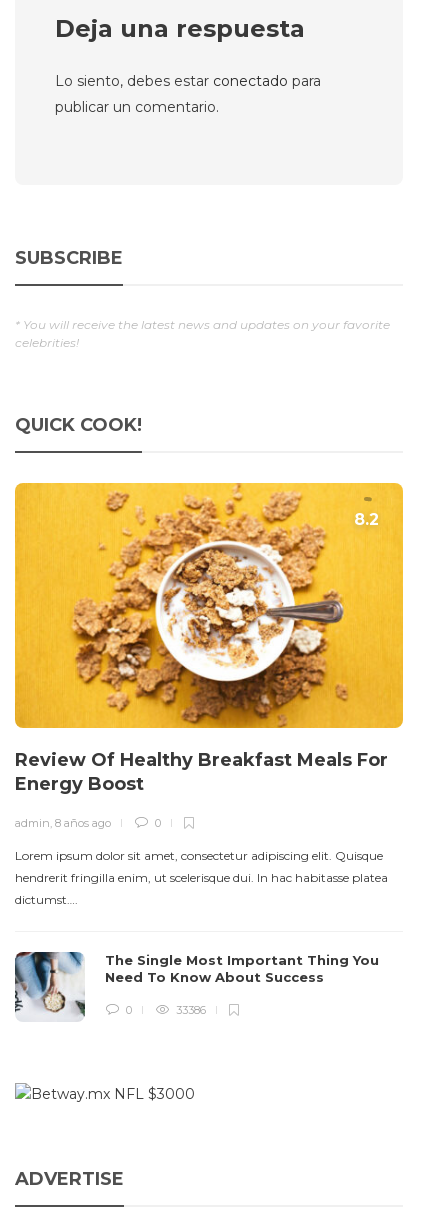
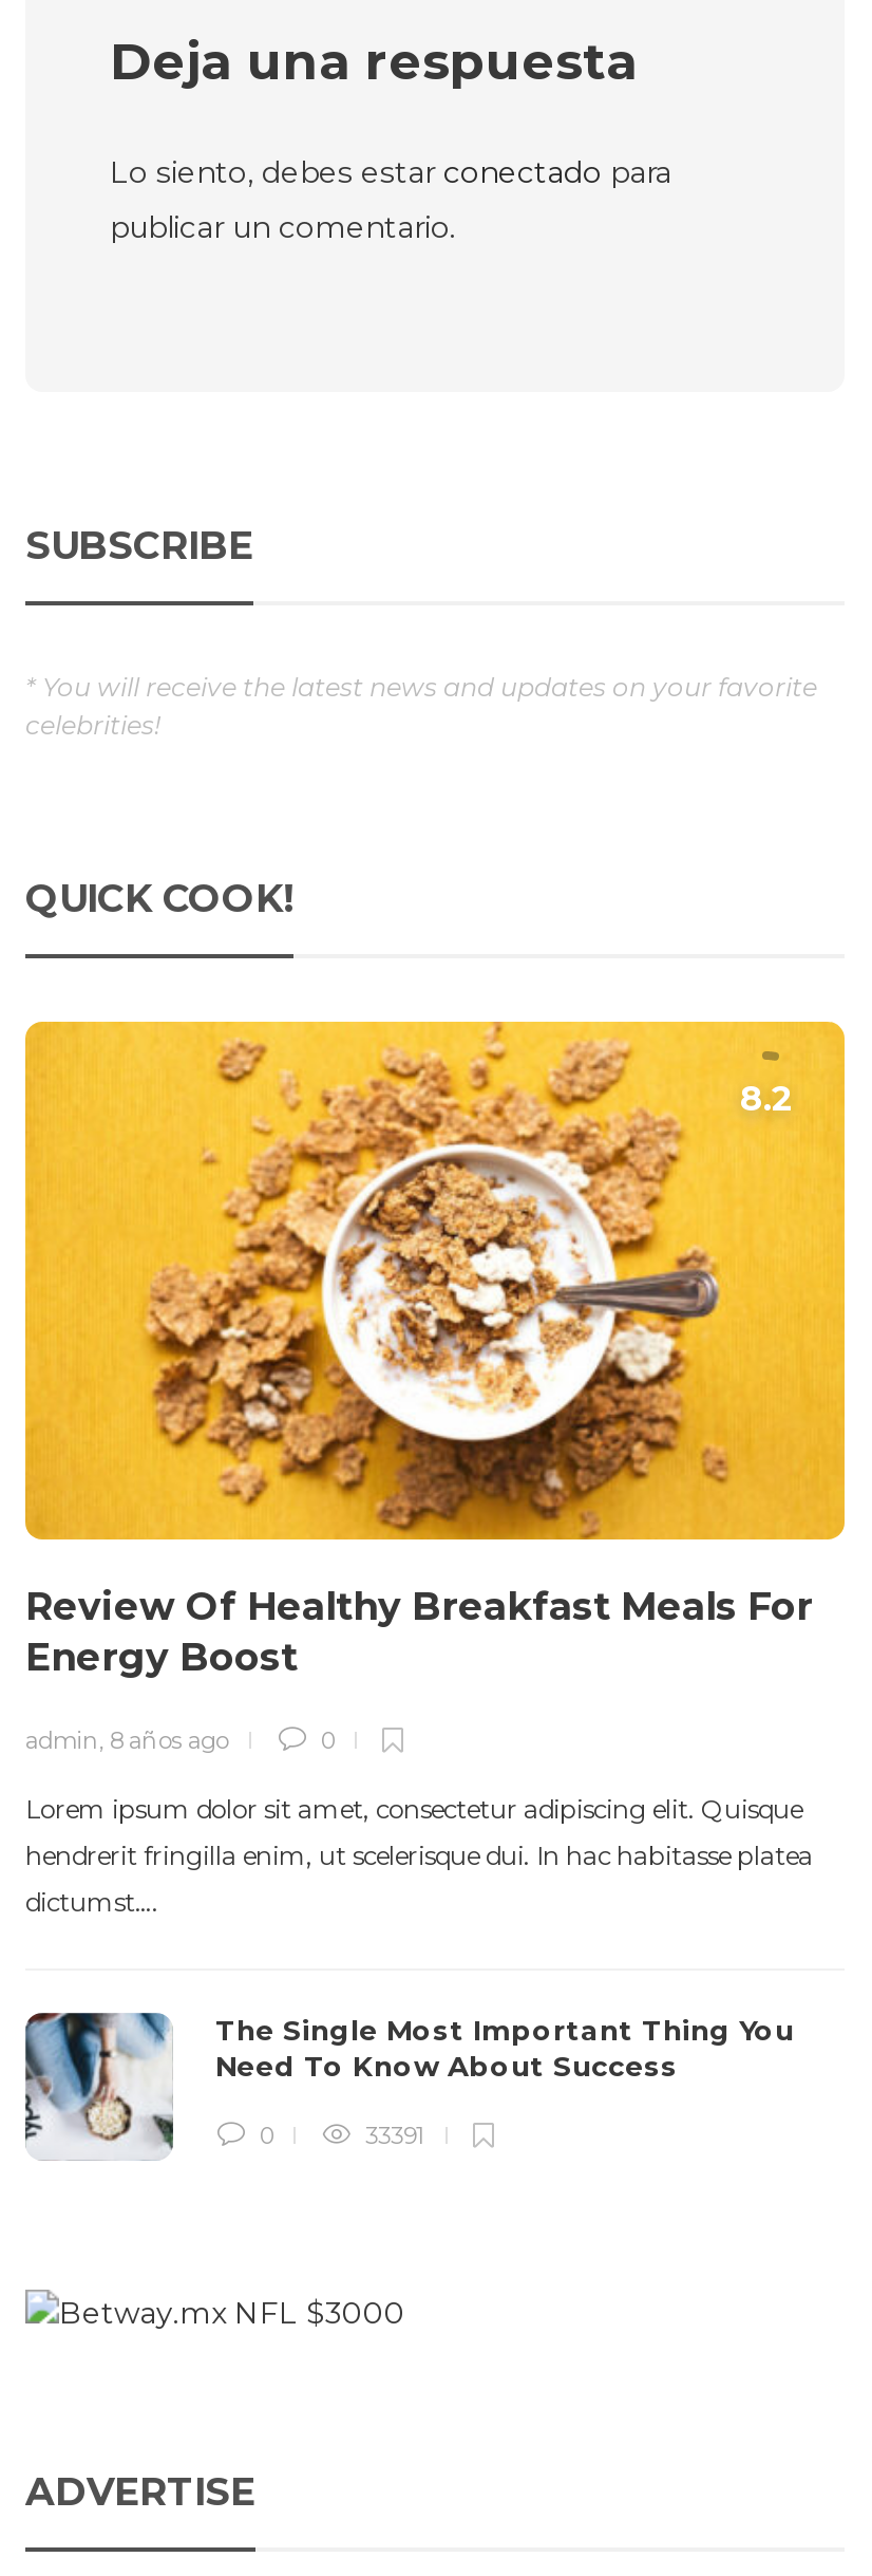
[173,1003,206,1017] 33386 -> [359,2121,424,2151] 33391

